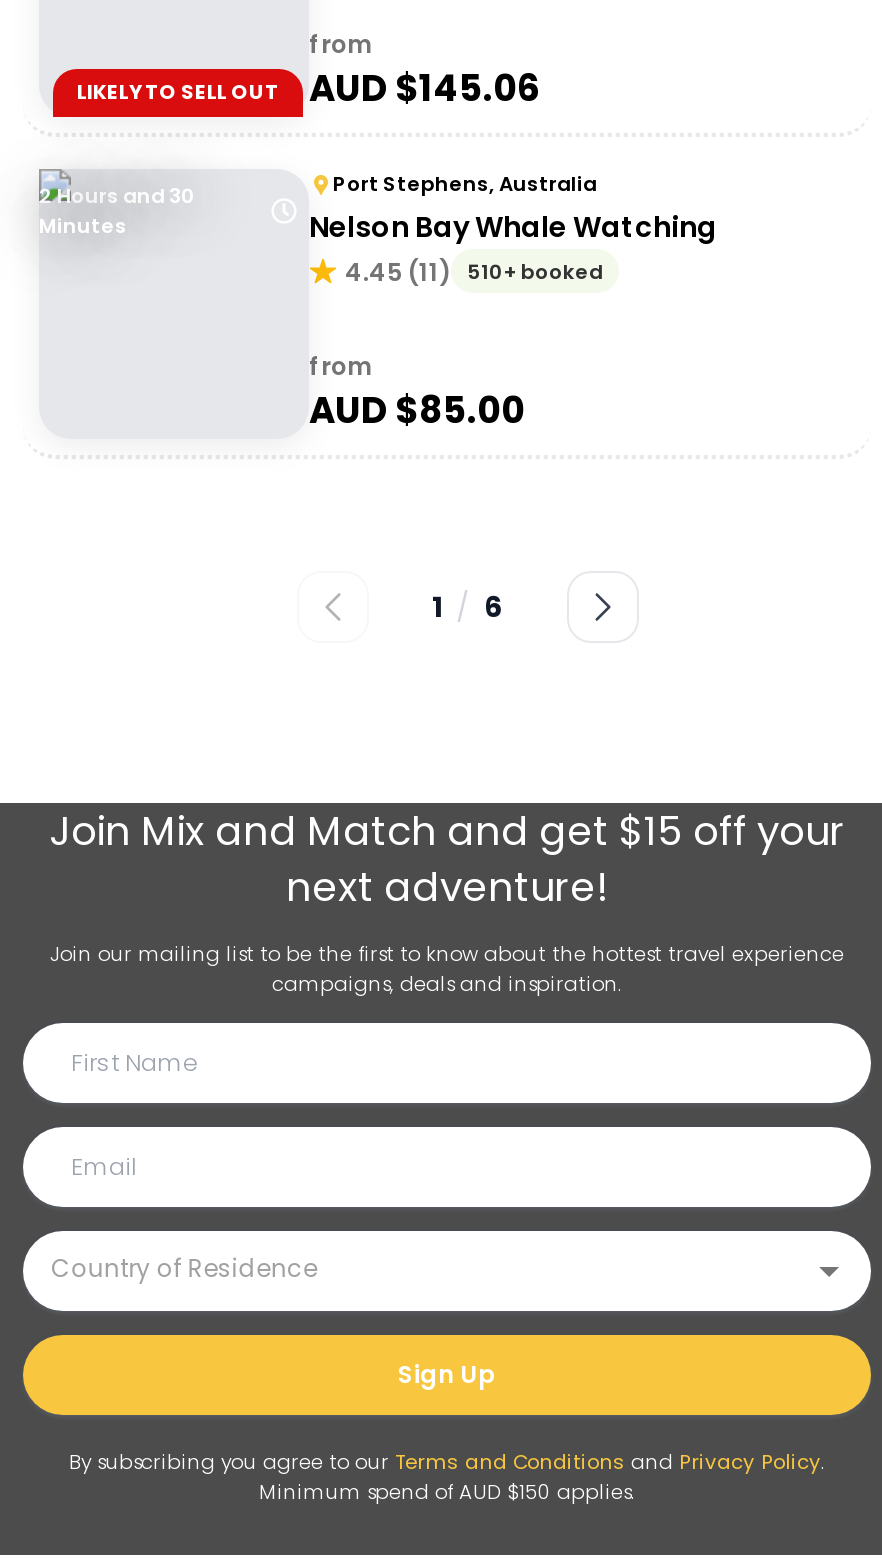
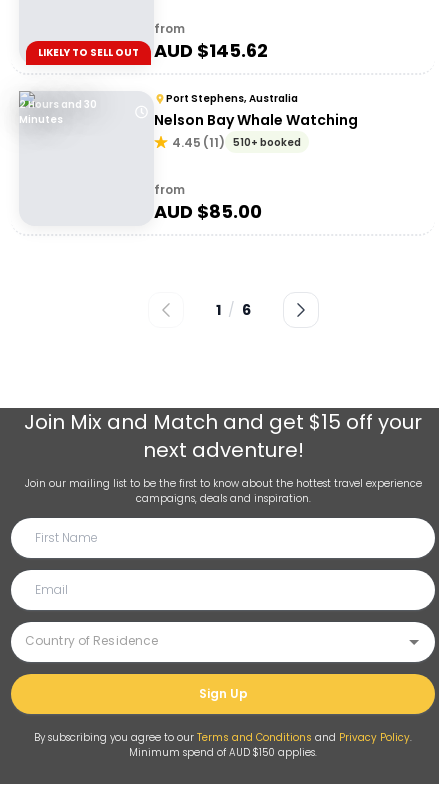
[77,63,539,113] LIKELY TO SELL OUT AUD $145.06 -> [38,38,268,63] LIKELY TO SELL OUT AUD $145.62

